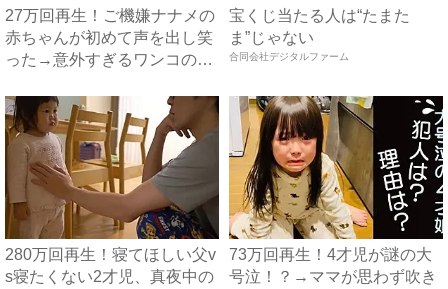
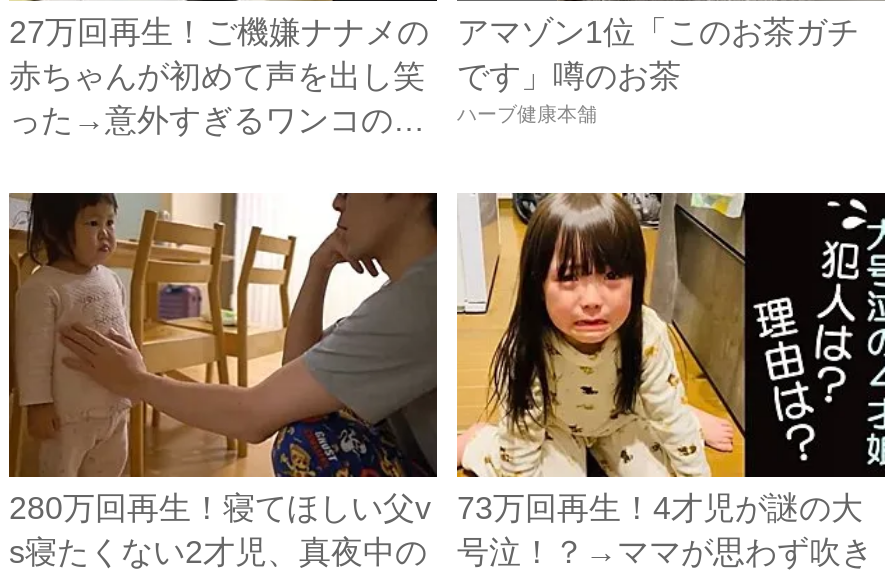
[229,7,410,62] 宝くじ当たる人は“たまた | ま”じゃない | 合同会社デジタルファーム -> [457,15,859,125] アマゾン1位「このお茶ガチ | です」噂のお茶 | ハーブ健康本舗

